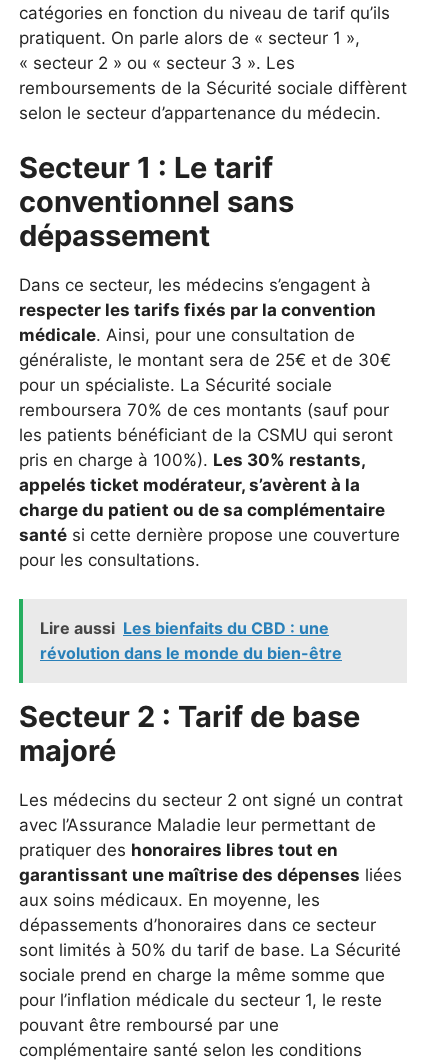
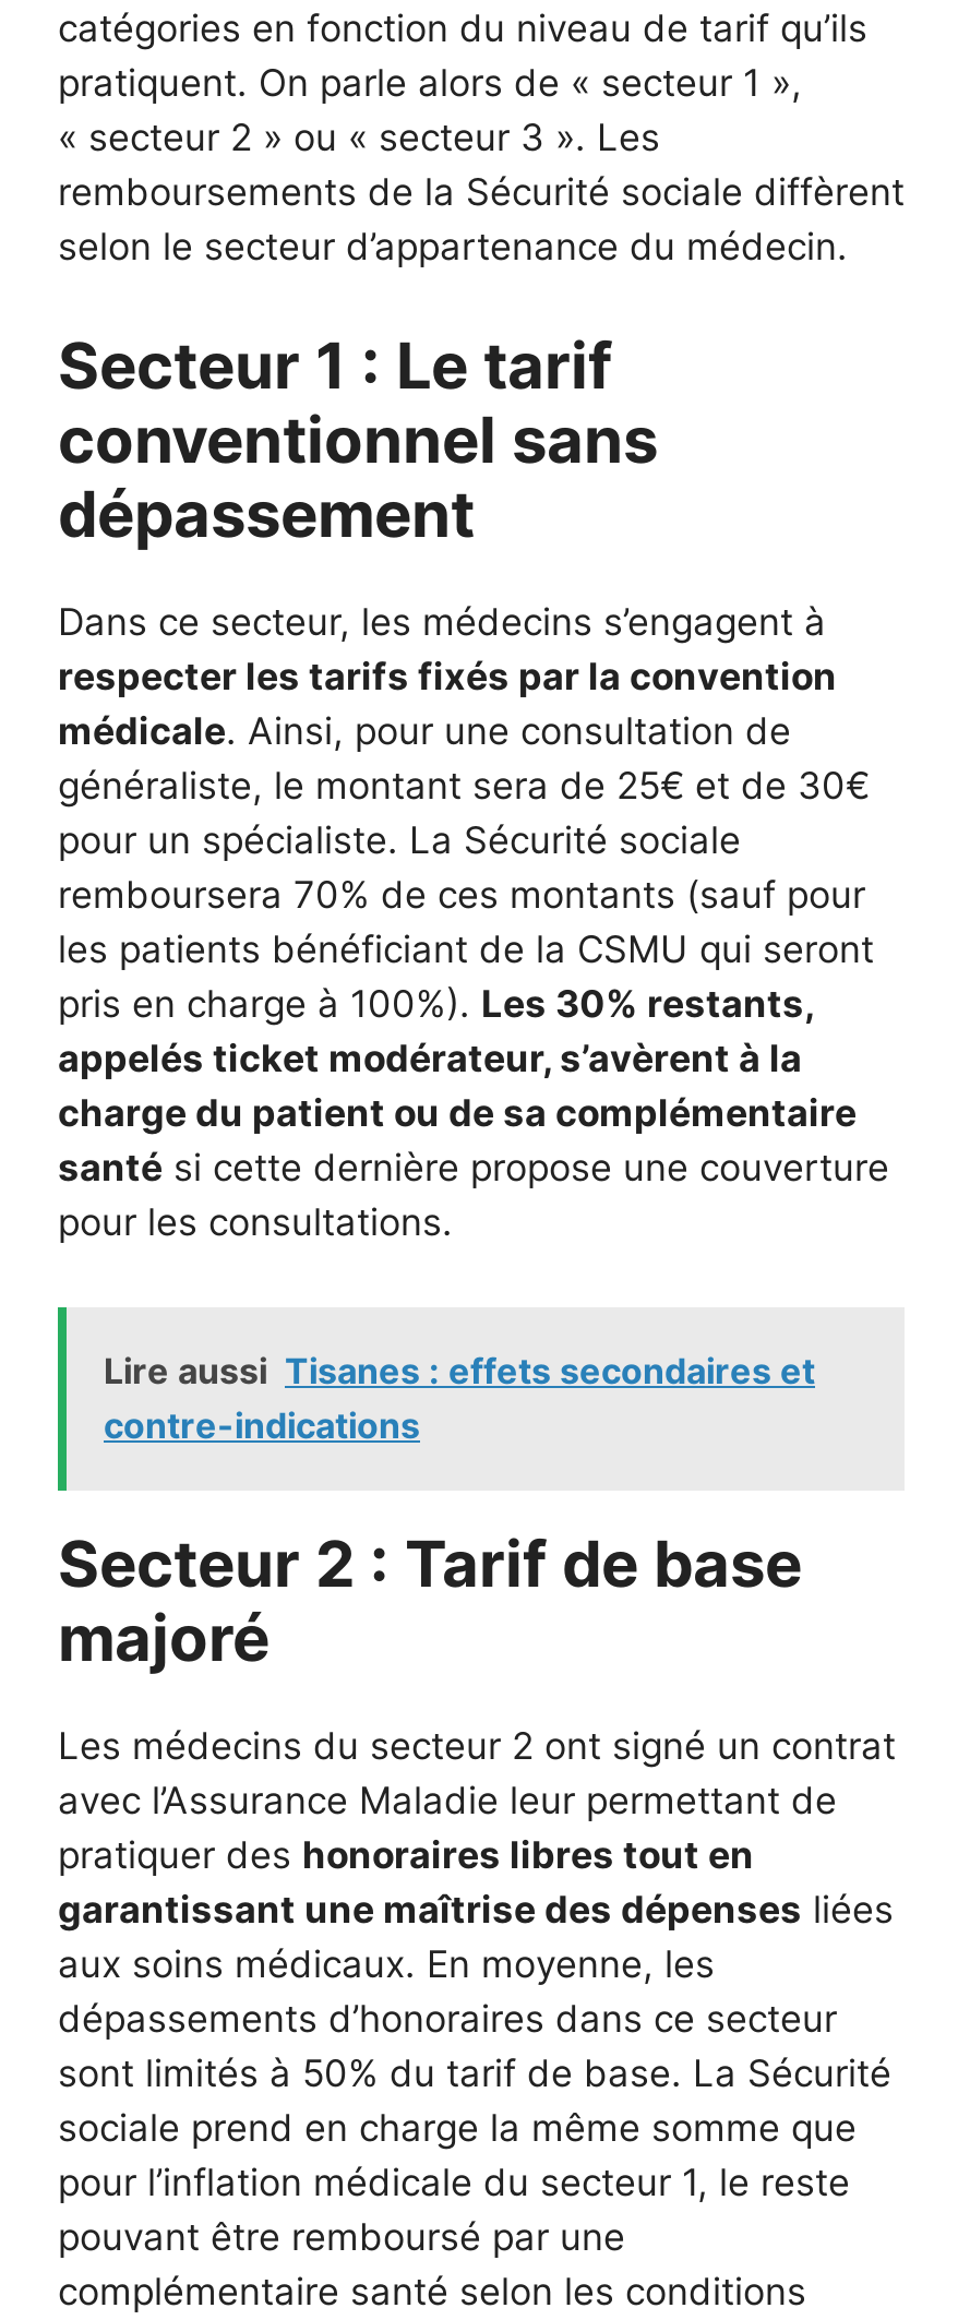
[40,618,342,663] Lire aussi Les bienfaits du CBD : une | révolution dans le monde du bien-être -> [104,1349,815,1447] Lire aussi Tisanes : effets secondaires et | contre-indications

